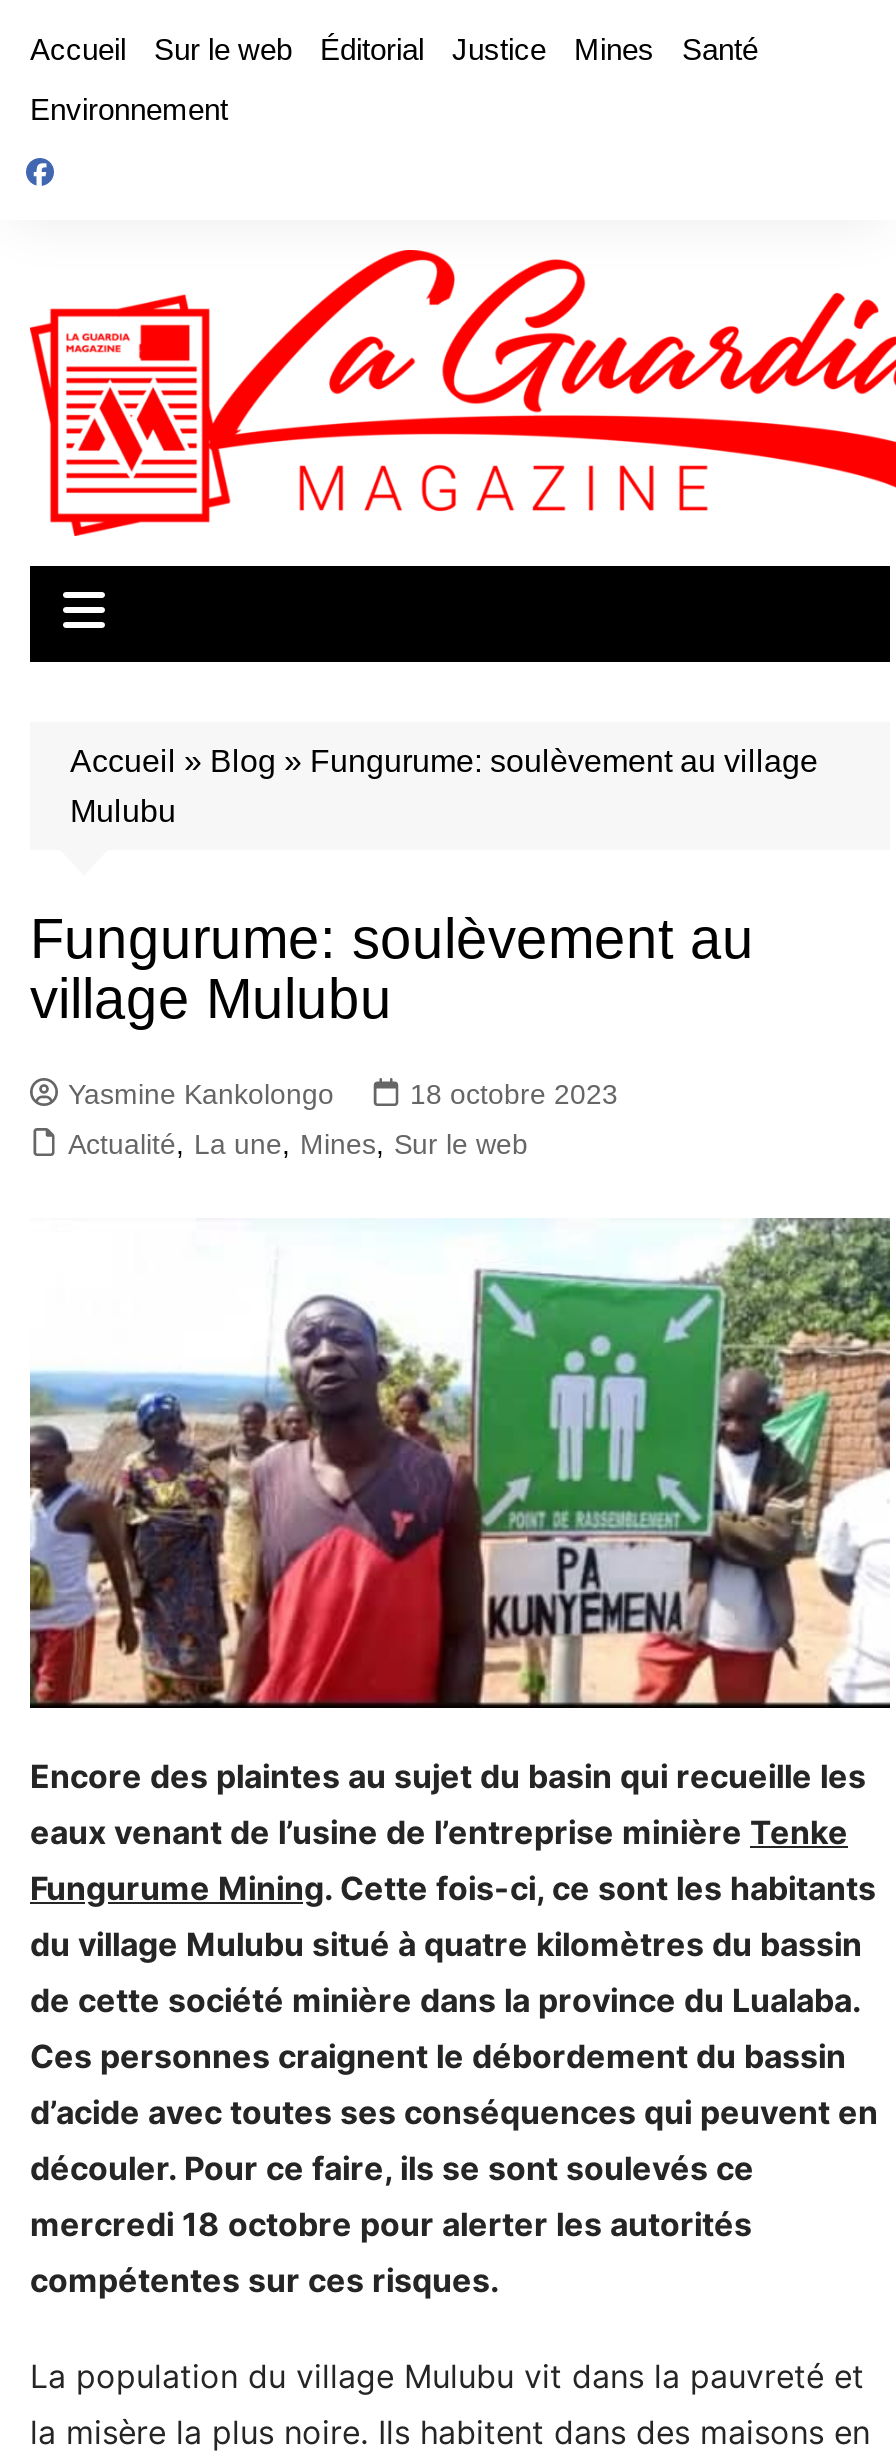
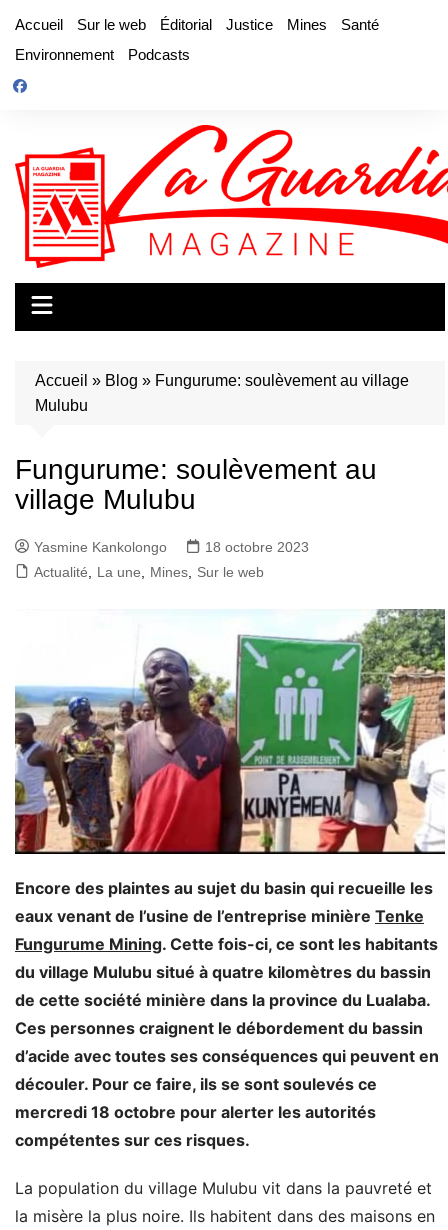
none -> [128,46,190,63] Podcasts

